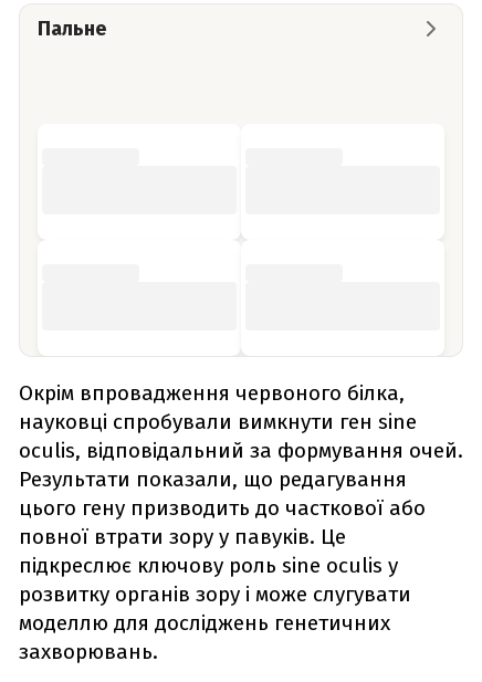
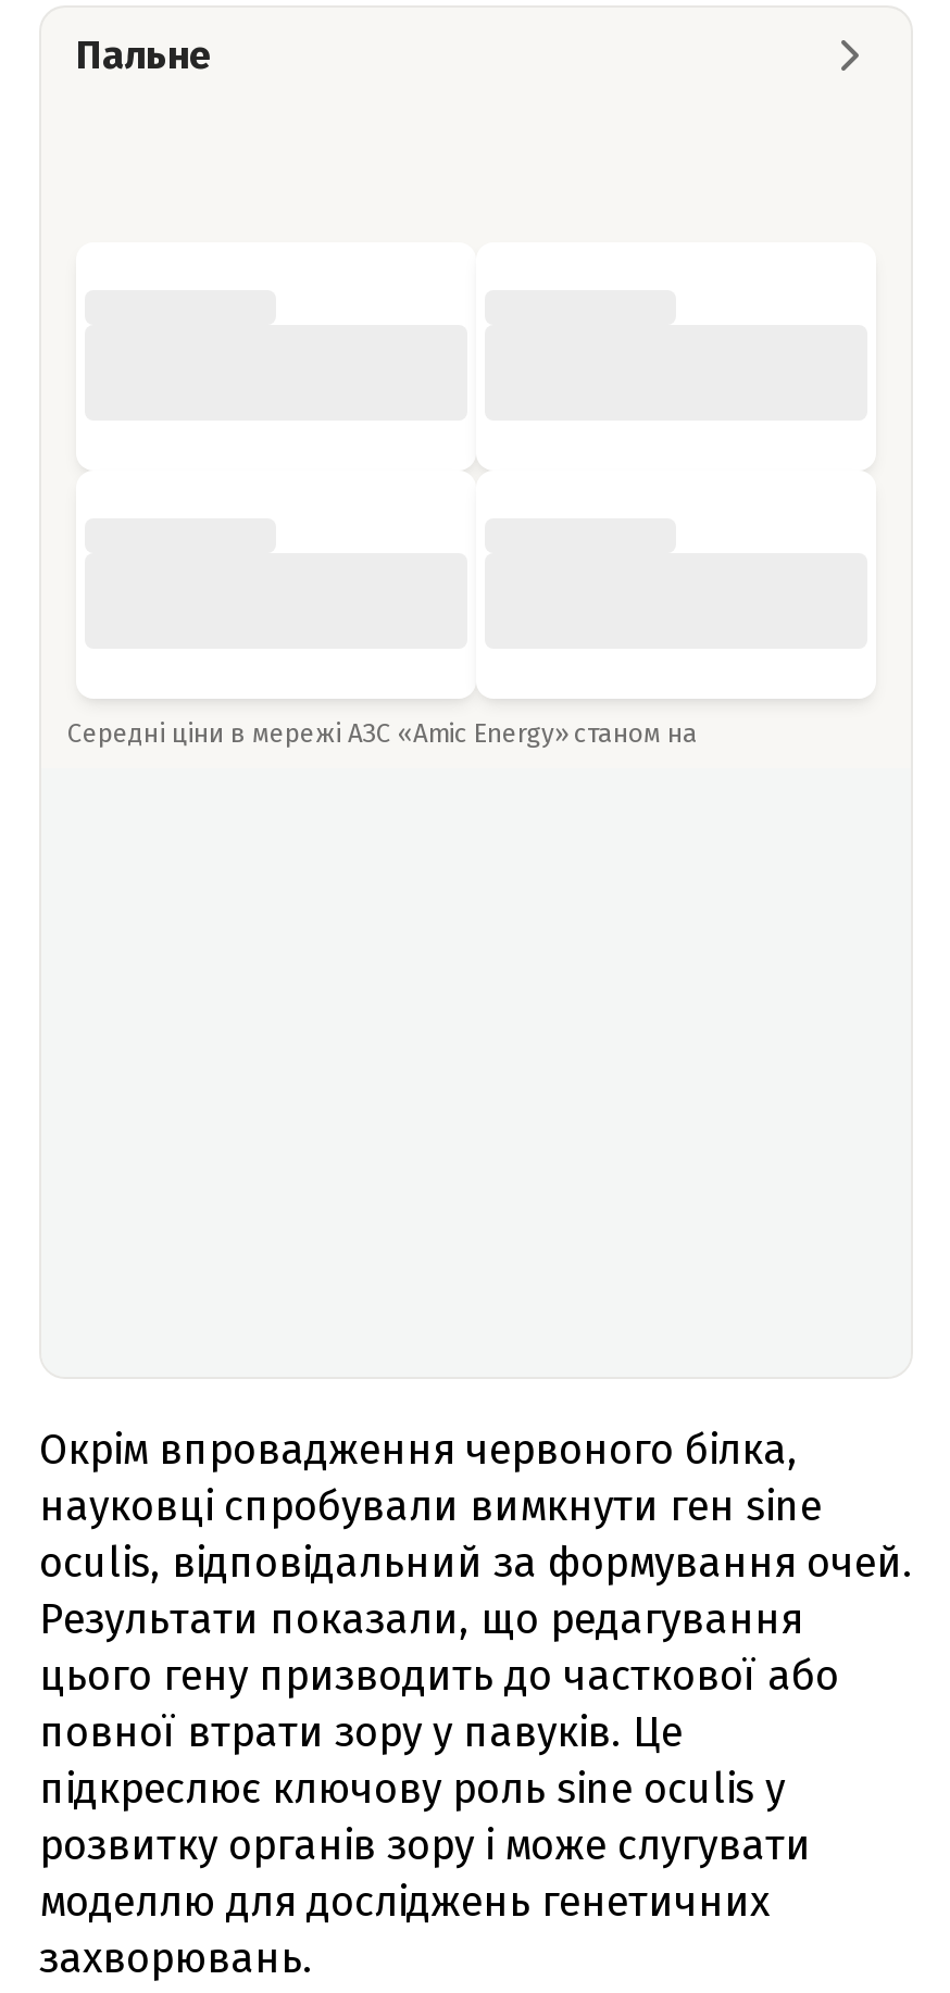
none -> [67,717,704,748] Середні ціни в мережі АЗС «Amic Energy» станом на

